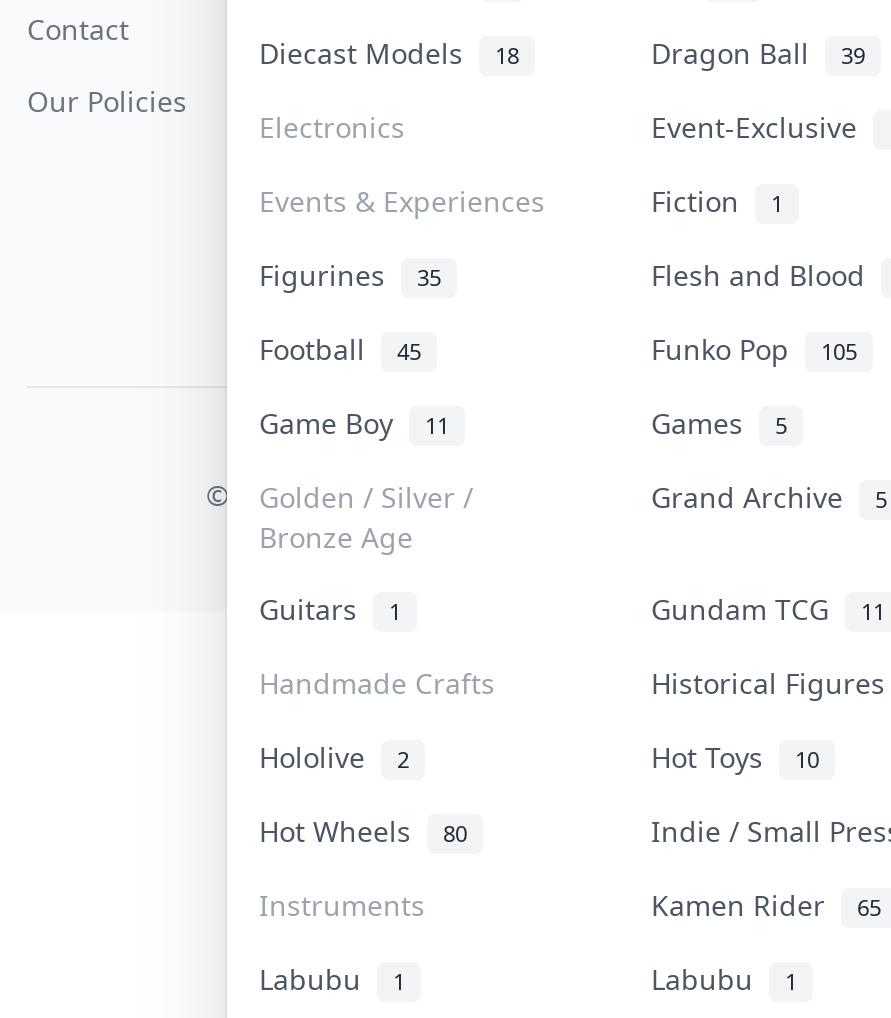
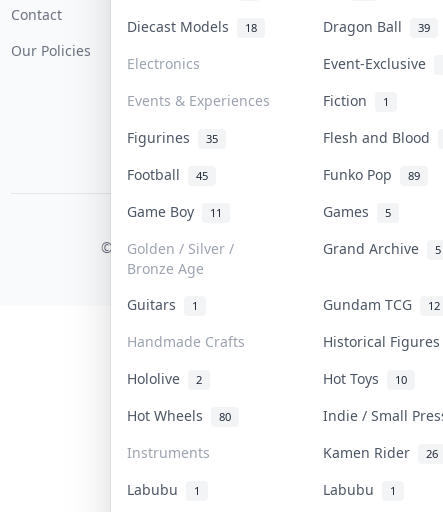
[651,329,857,367] Funko Pop 105 -> [323,164,420,183] Funko Pop 89
[651,589,885,627] Gundam TCG 11 -> [323,294,440,313] Gundam TCG 12
[651,885,881,923] Kamen Rider 65 -> [323,442,438,461] Kamen Rider 26

